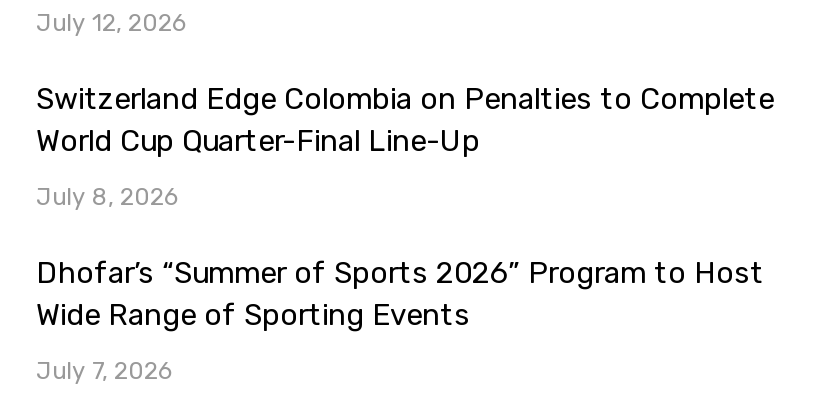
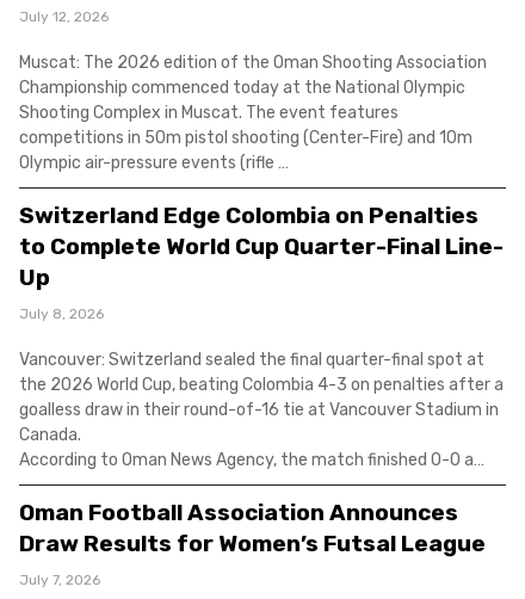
[36,81,774,159] Switzerland Edge Colombia on Penalties to Complete | World Cup Quarter-Final Line-Up -> [19,53,504,291] Muscat: The 2026 edition of the Oman Shooting Association | Championship commenced today at the National Olympic | Shooting Complex in Muscat. The event features | competitions in 50m pistol shooting (Center-Fire) and 10m | Olympic air-pressure events (rifle … | Switzerland Edge Colombia on Penalties | to Complete World Cup Quarter-Final Line- | Up
[36,255,764,333] Dhofar’s “Summer of Sports 2026” Program to Host | Wide Range of Sporting Events -> [19,350,504,557] Vancouver: Switzerland sealed the final quarter-final spot at | the 2026 World Cup, beating Colombia 4-3 on penalties after a | goalless draw in their round-of-16 tie at Vancouver Stadium in | Canada. | According to Oman News Agency, the match finished 0-0 a… | Oman Football Association Announces | Draw Results for Women’s Futsal League

